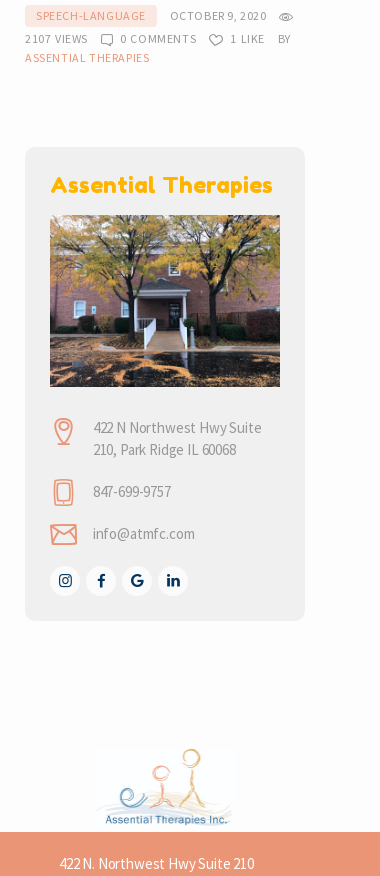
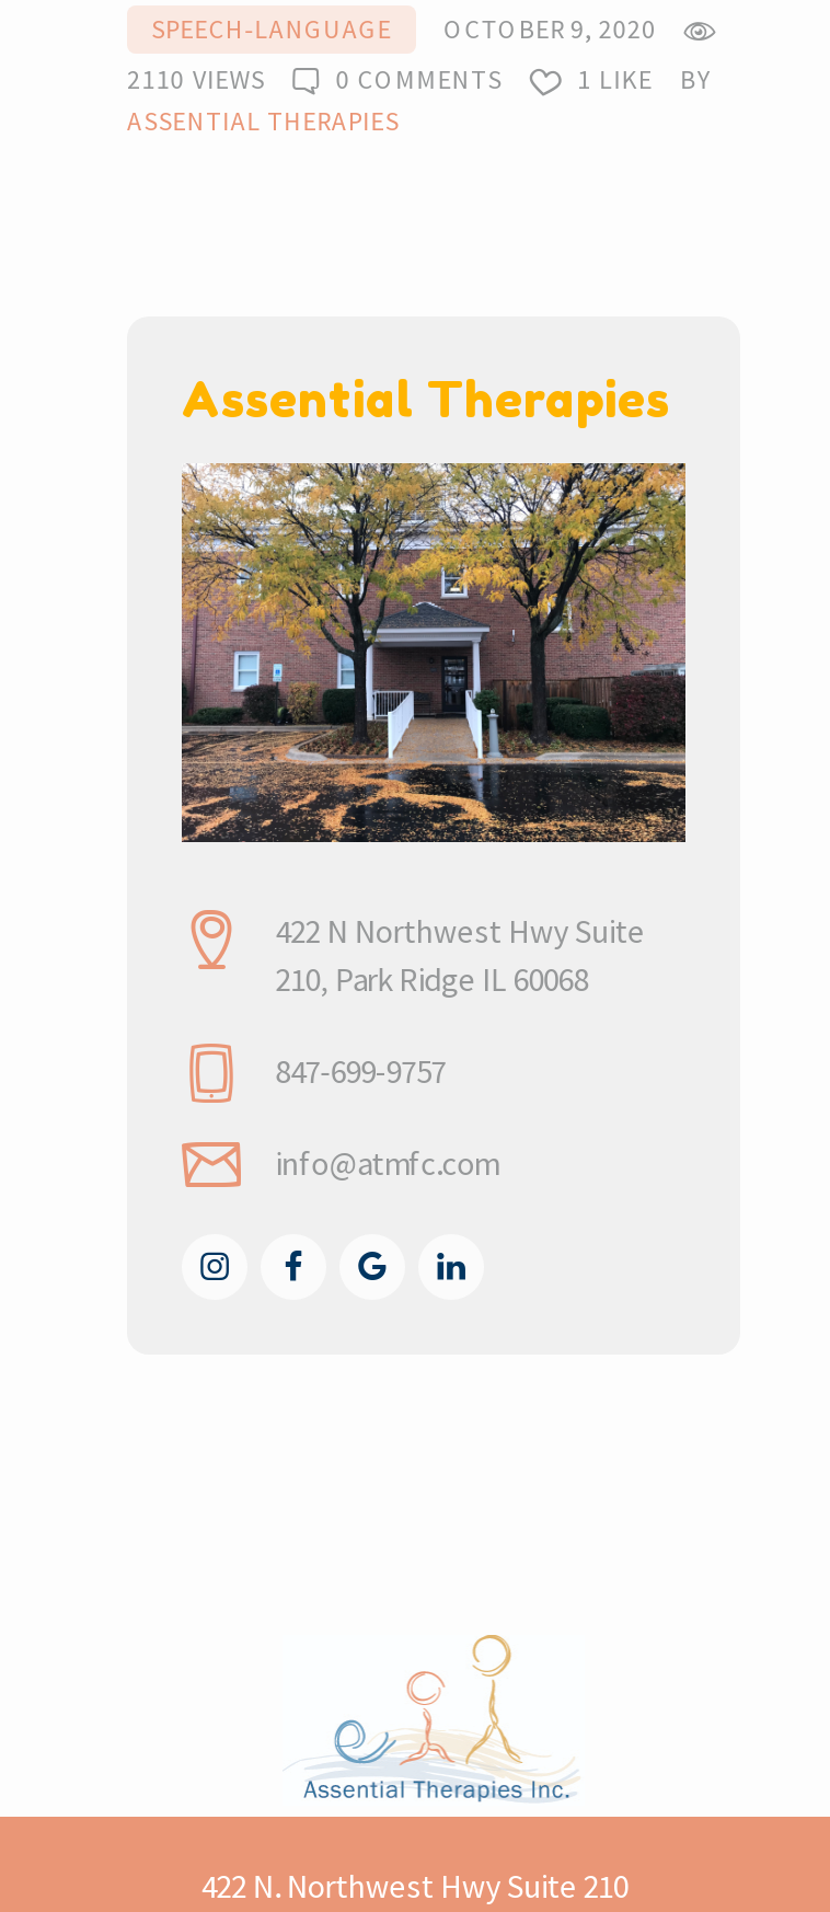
[25,31,88,46] 2107 VIEWS -> [127,62,265,95] 2110 VIEWS

